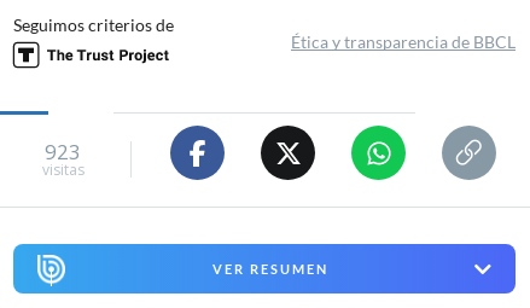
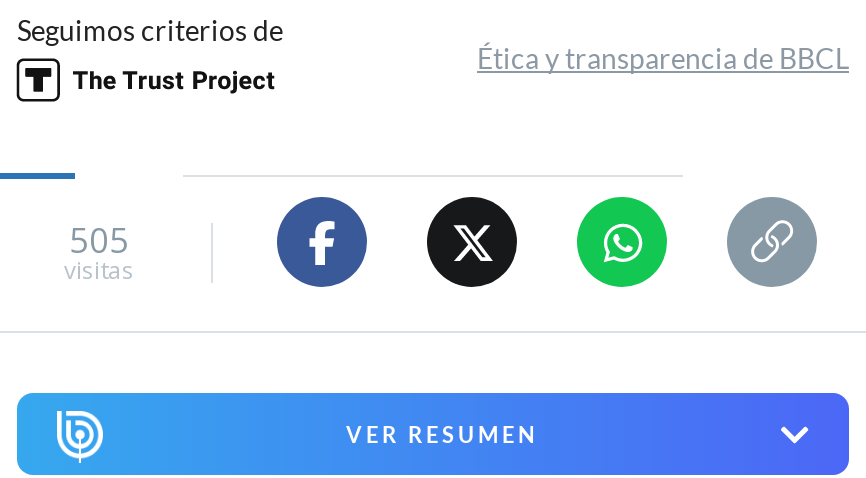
[45,137,81,165] 923 -> [69,217,129,263] 505

